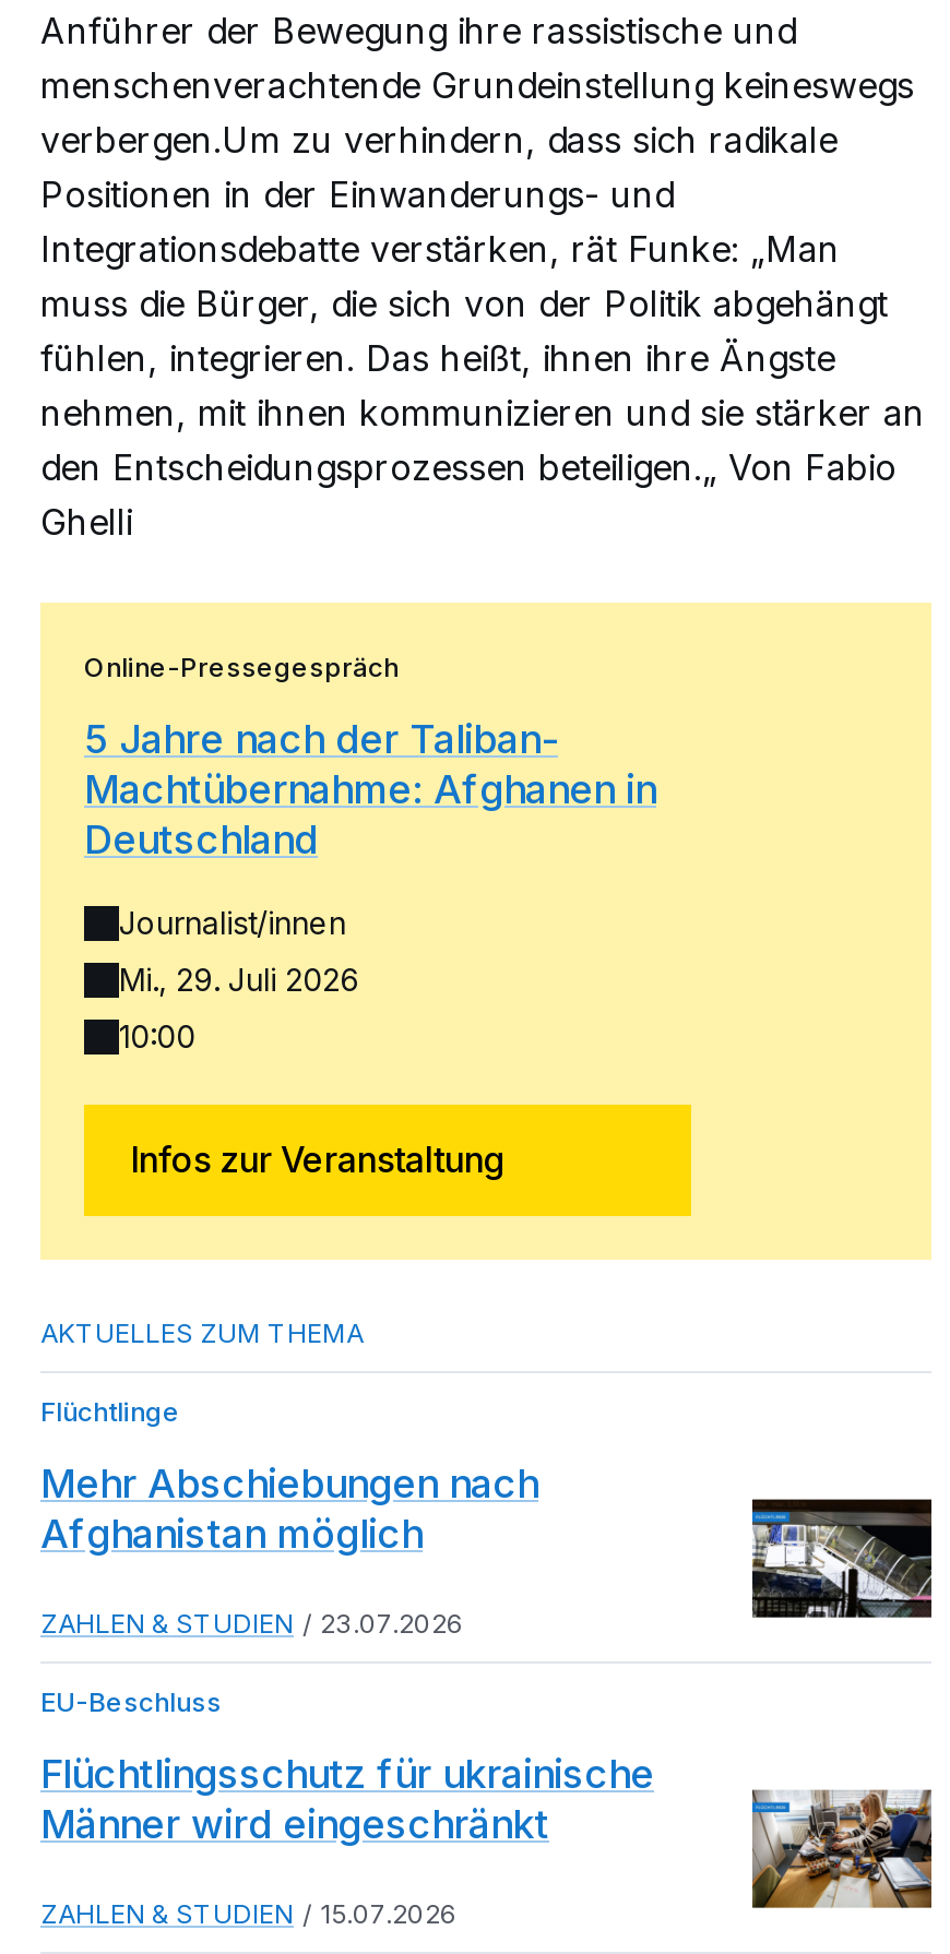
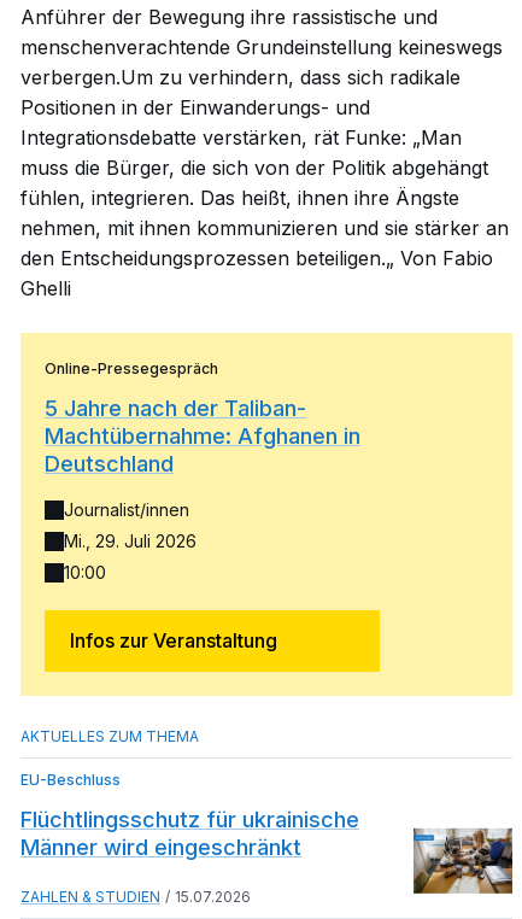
[40,1395,538,1640] Flüchtlinge | Mehr Abschiebungen nach | Afghanistan möglich | ZAHLEN & STUDIEN | 23.07.2026 -> none
[752,1498,934,1620] [image] -> none

